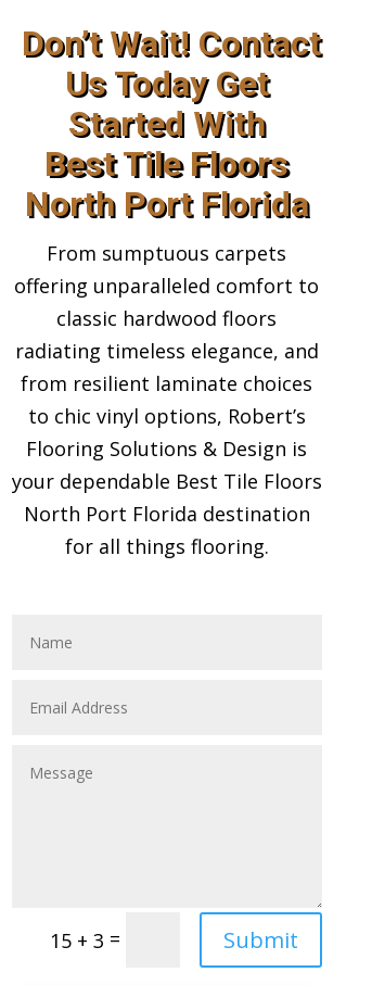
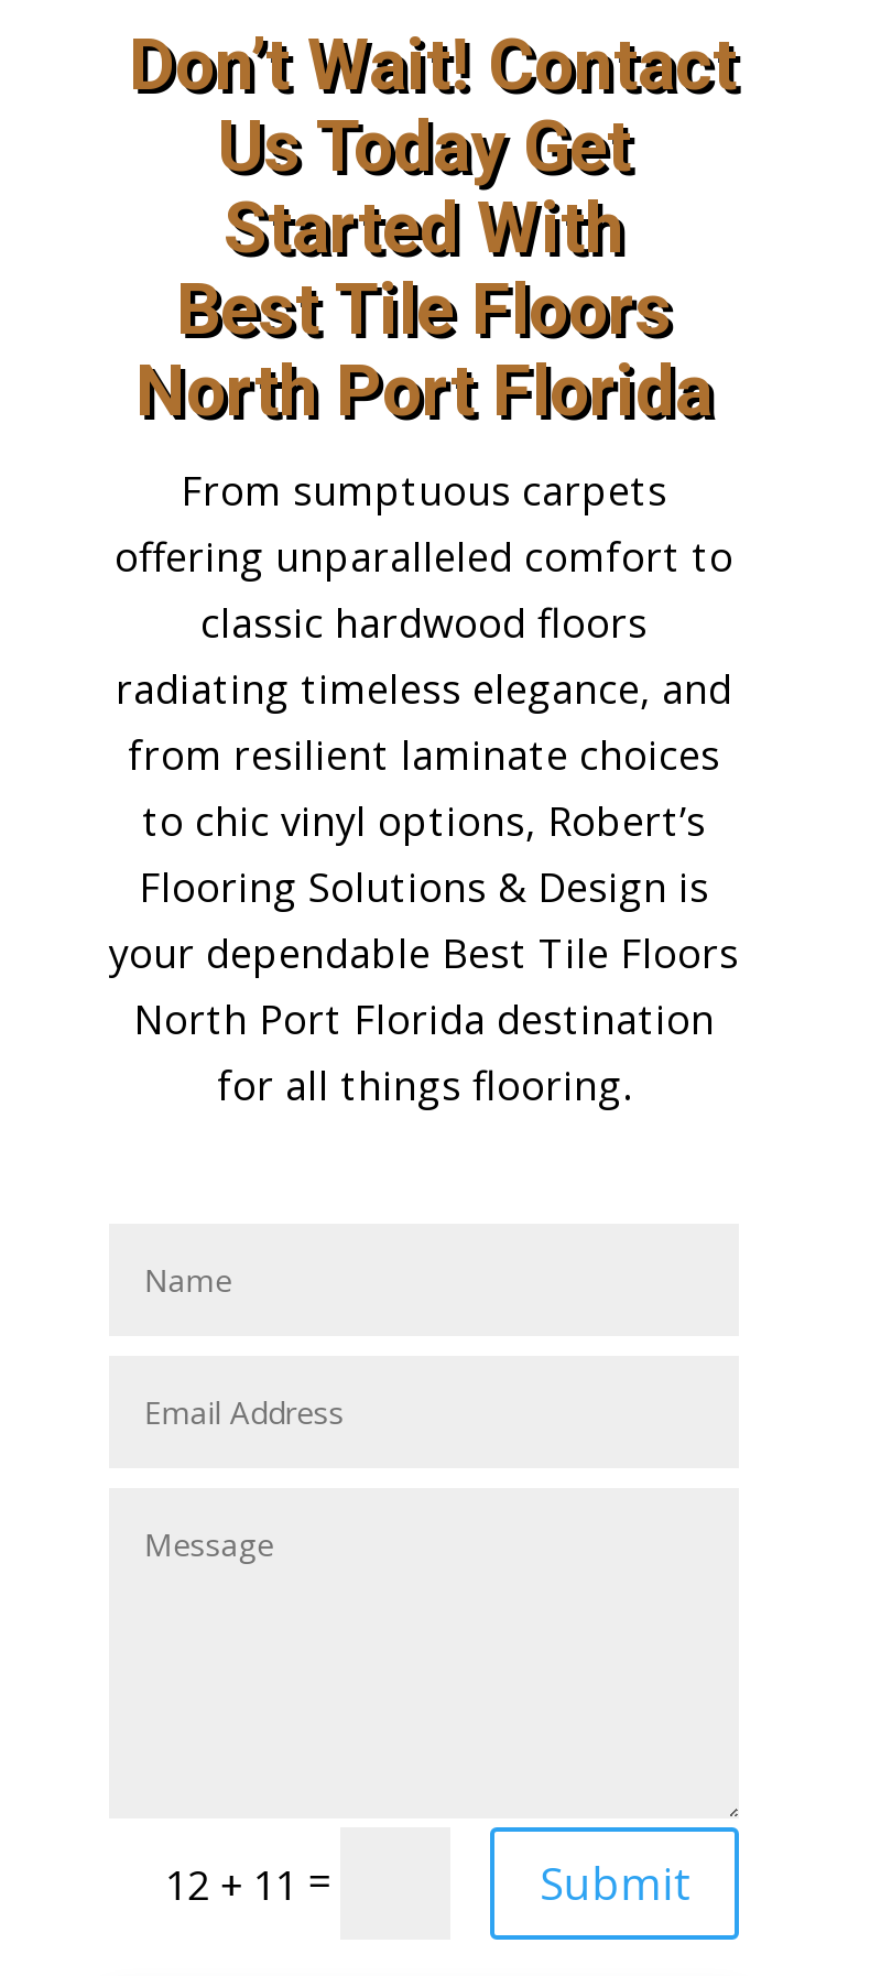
[50,925,126,954] 15 + 3 = -> [165,1854,341,1912] 12 + 11 =

